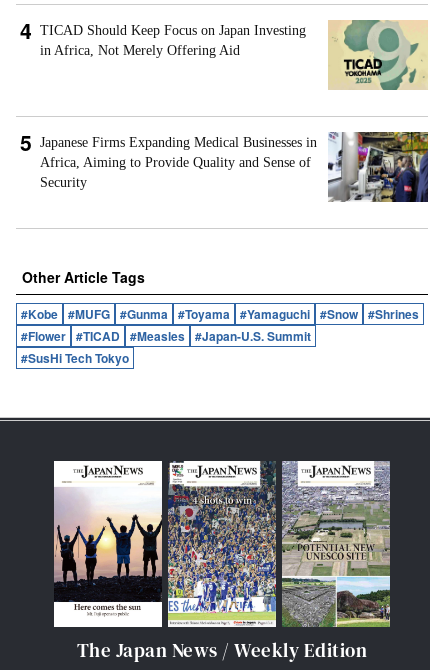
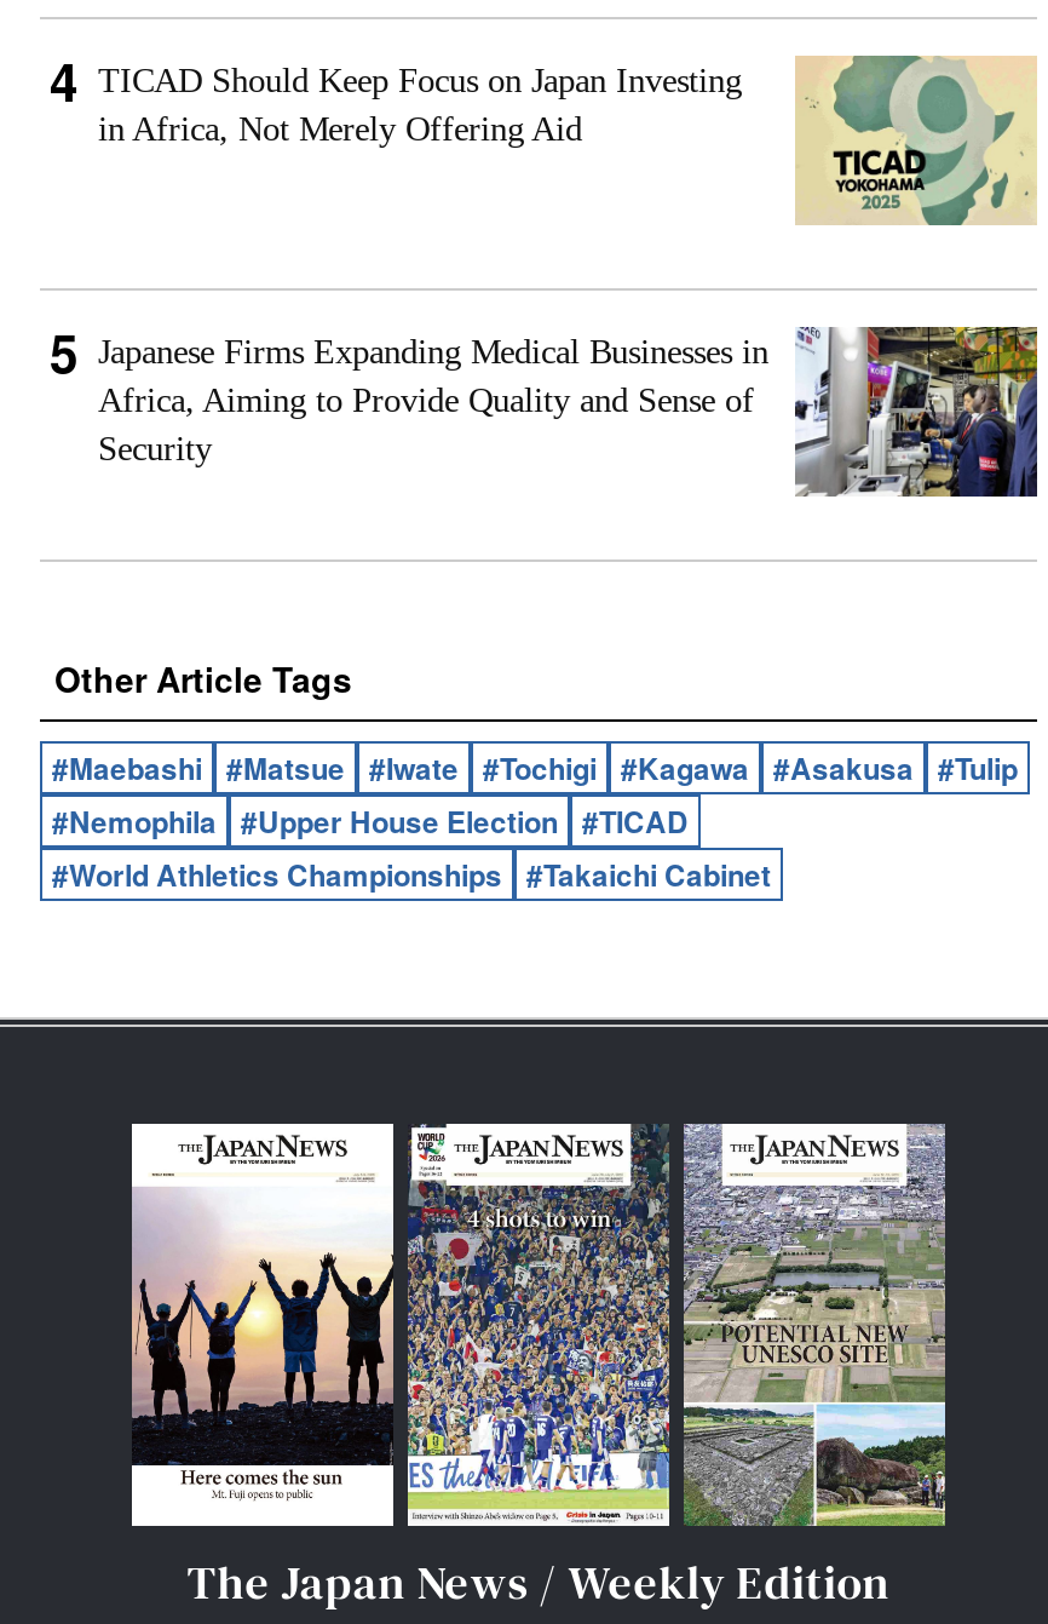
[21,305,419,367] #Kobe #MUFG #Gunma #Toyama #Yamaguchi #Snow #Shrines | #Flower #TICAD #Measles #Japan-U.S. Summit | #SusHi Tech Tokyo -> [52,745,1018,895] #Maebashi #Matsue #Iwate #Tochigi #Kagawa #Asakusa #Tulip | #Nemophila #Upper House Election #TICAD | #World Athletics Championships #Takaichi Cabinet

